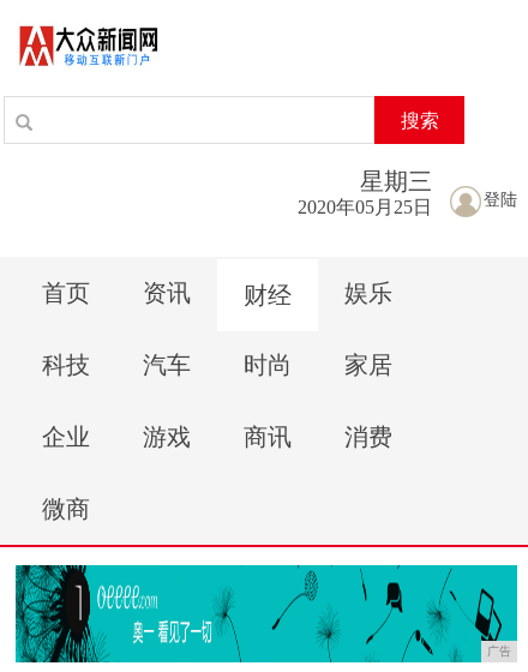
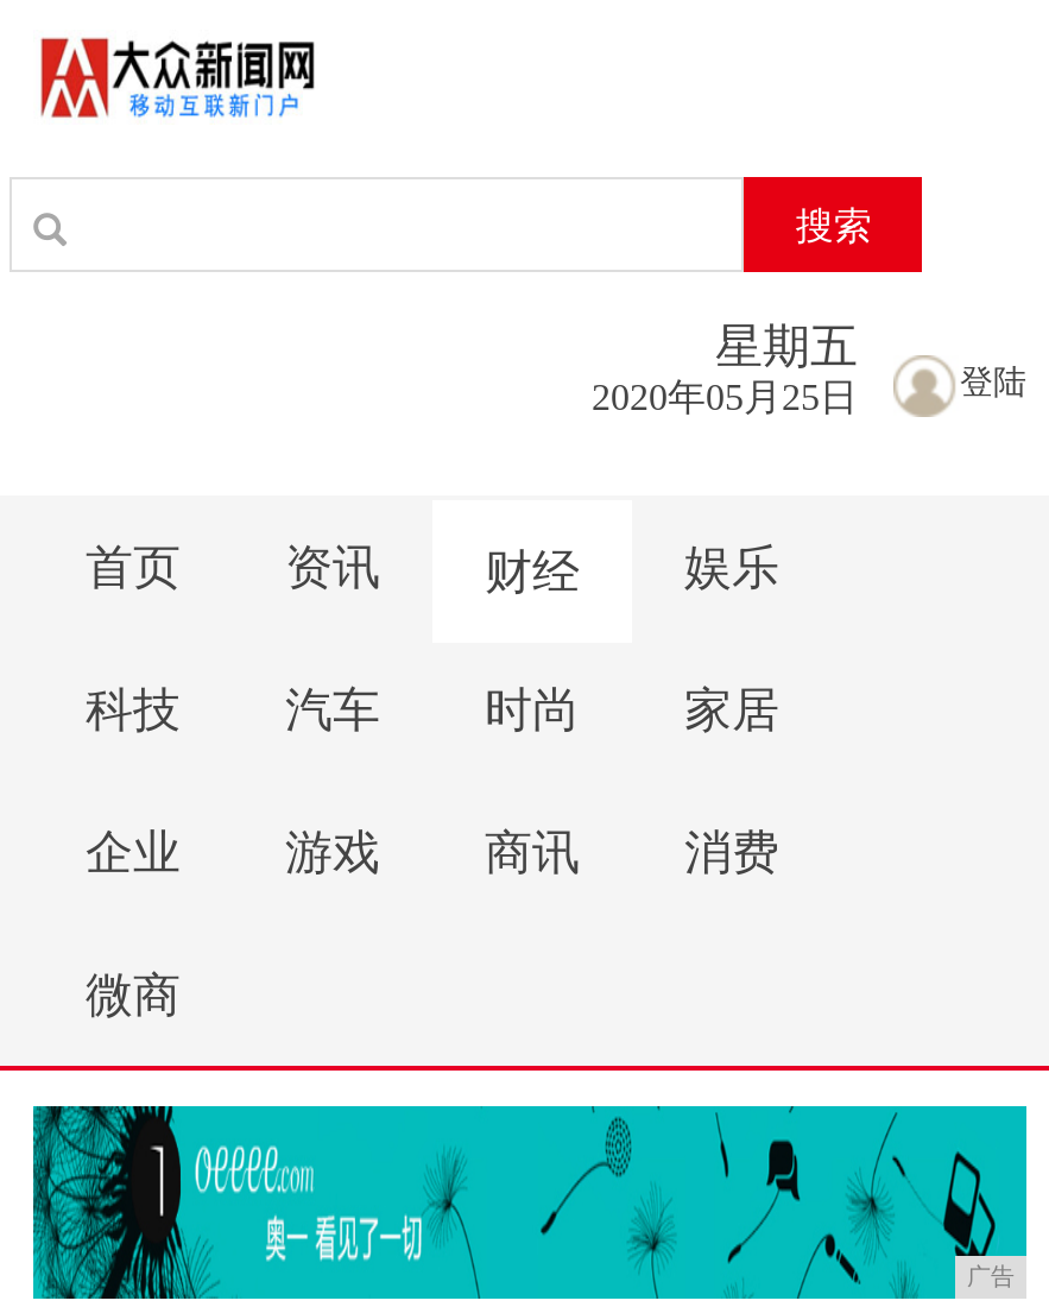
[360,168,432,194] 星期三 -> [715,320,858,372] 星期五

